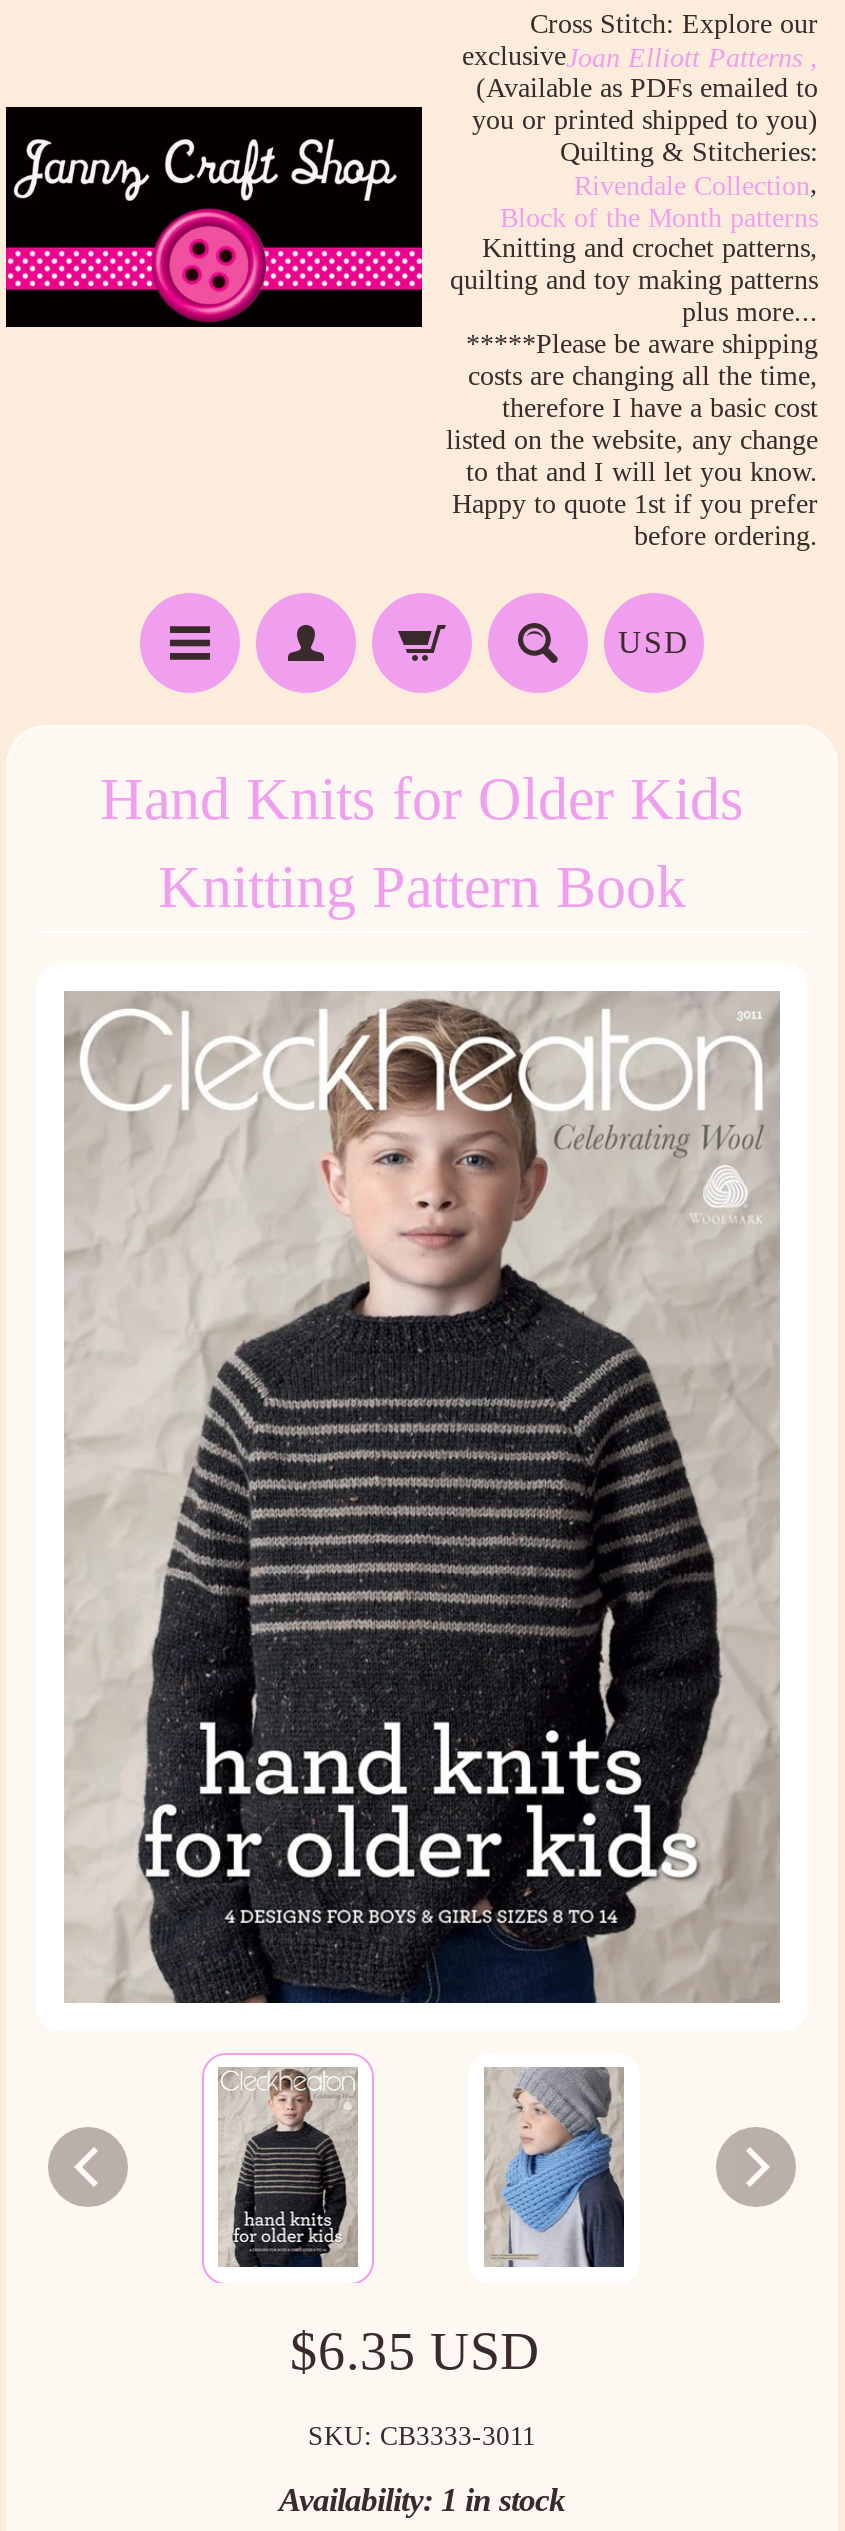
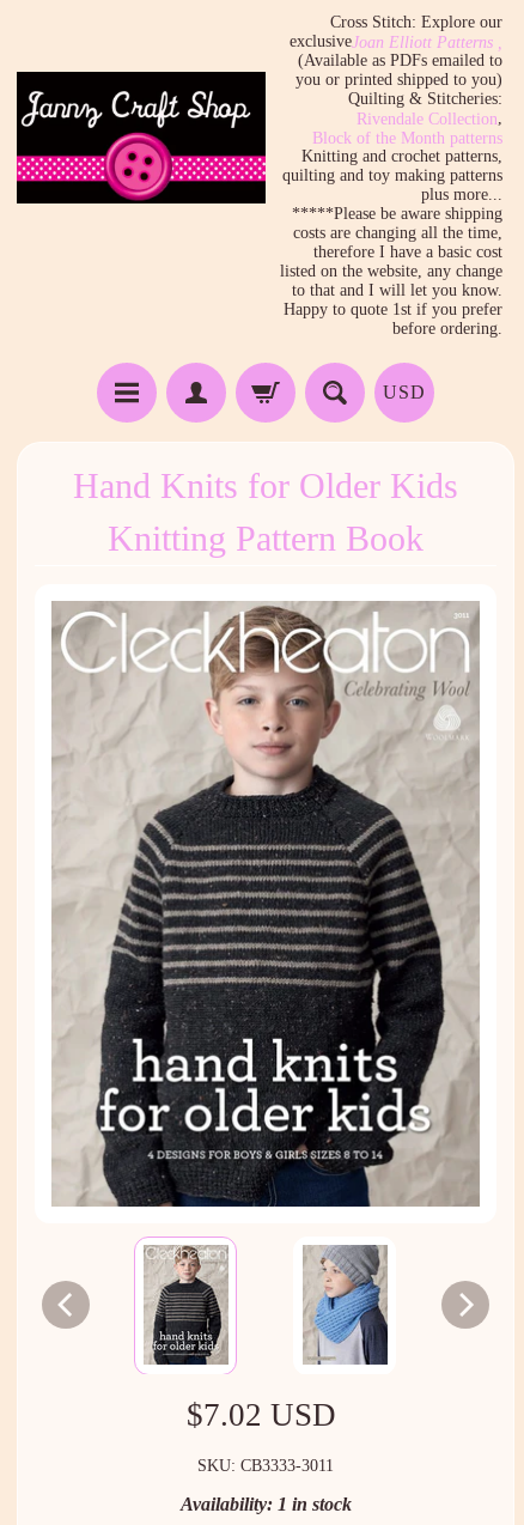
[290,2320,540,2380] $6.35 USD -> [187,1397,336,1433] $7.02 USD

